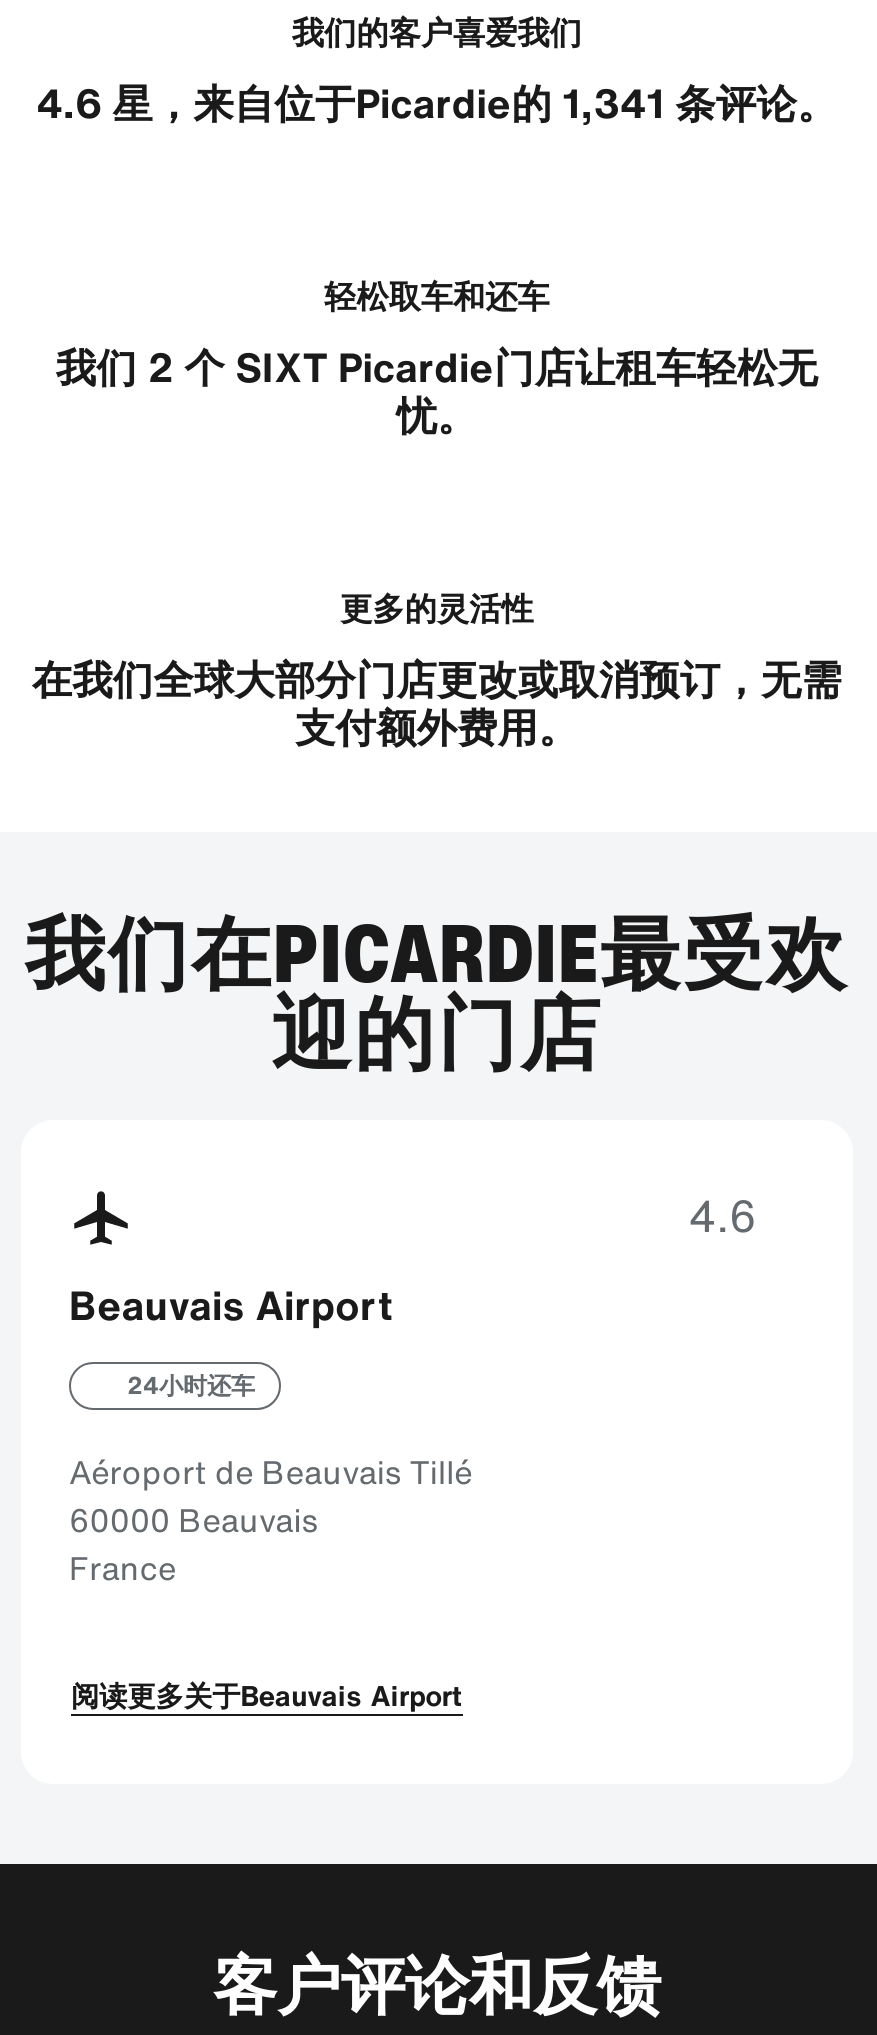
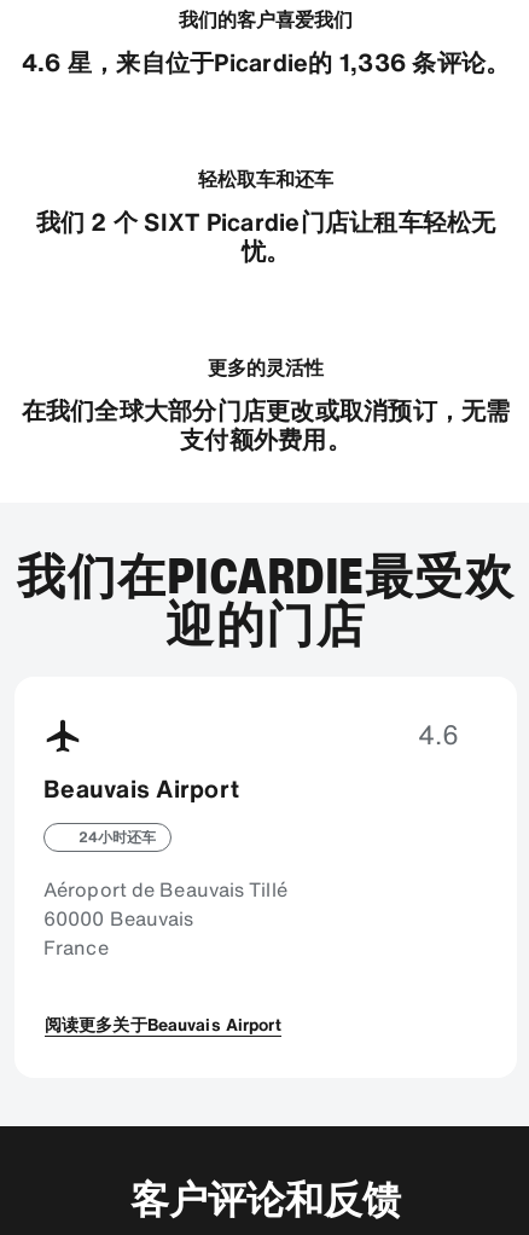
[37,74,837,132] 4.6 星，来自位于Picardie的 1,341 条评论。 -> [21,45,510,80] 4.6 星，来自位于Picardie的 1,336 条评论。

